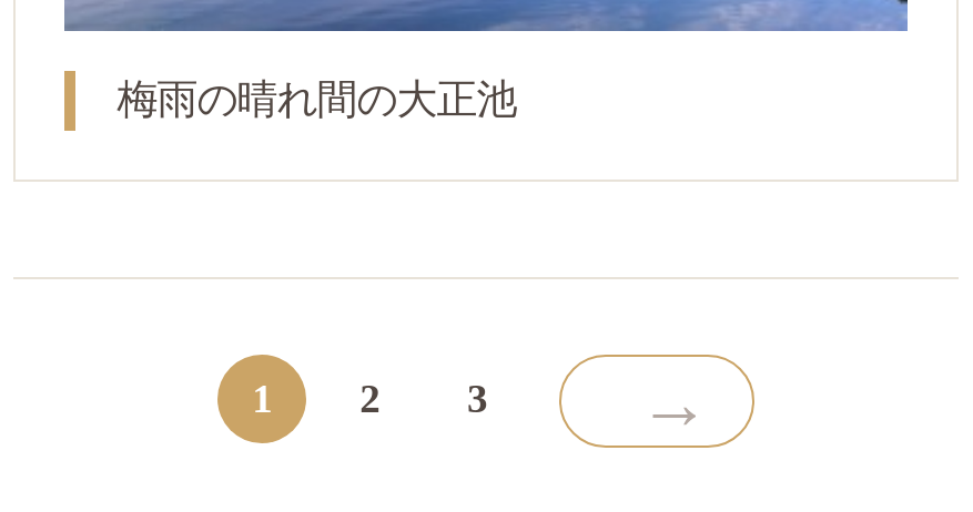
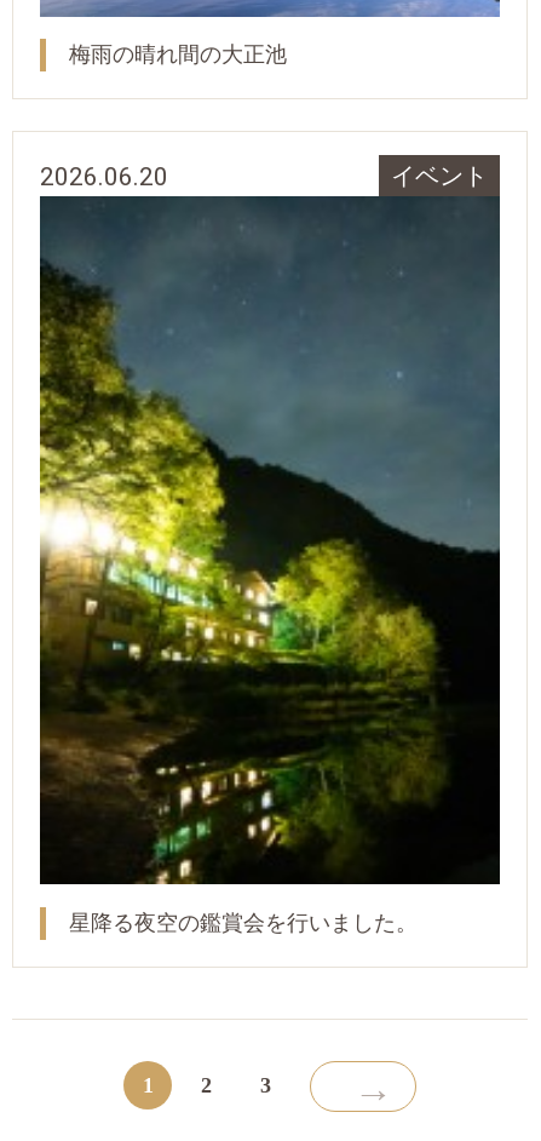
none -> [39,195,501,935] [image] | 星降る夜空の鑑賞会を行いました。
none -> [41,162,487,191] 2026.06.20 | イベント

